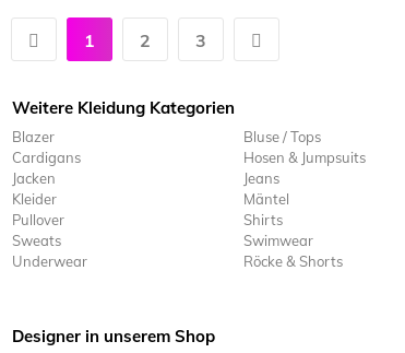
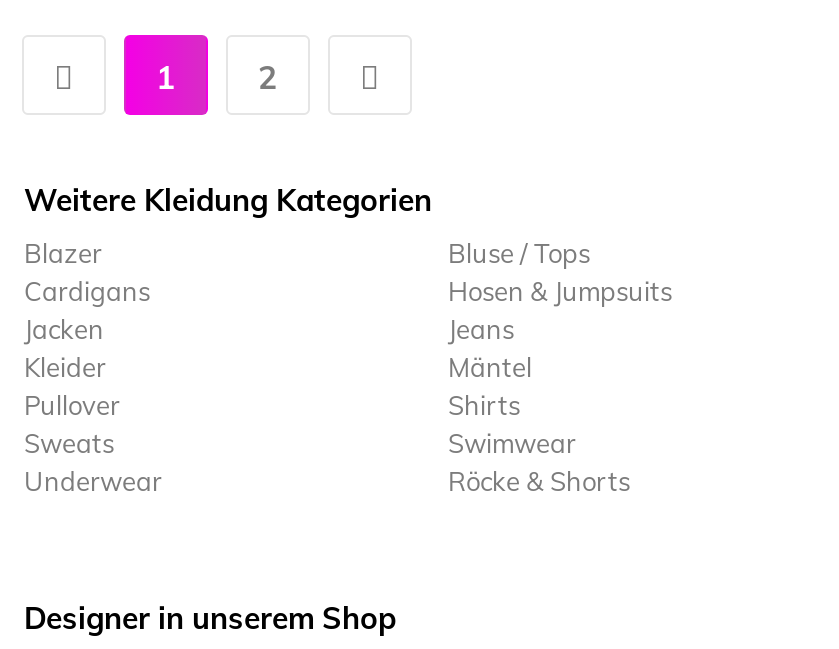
[195,29,206,51] 3 -> none

